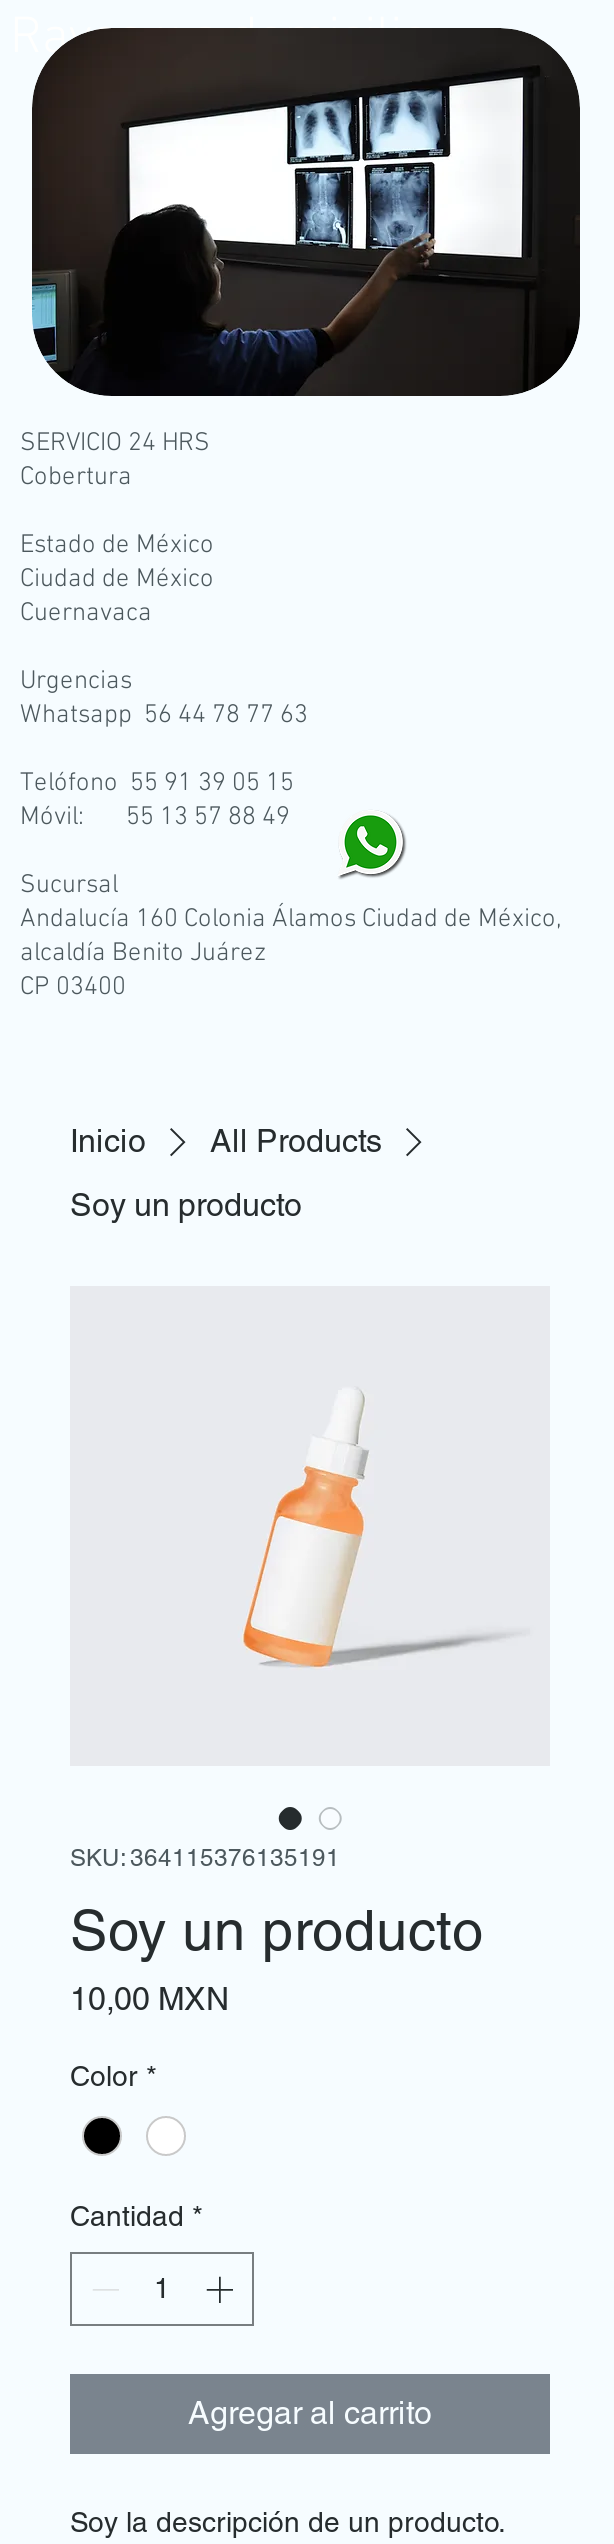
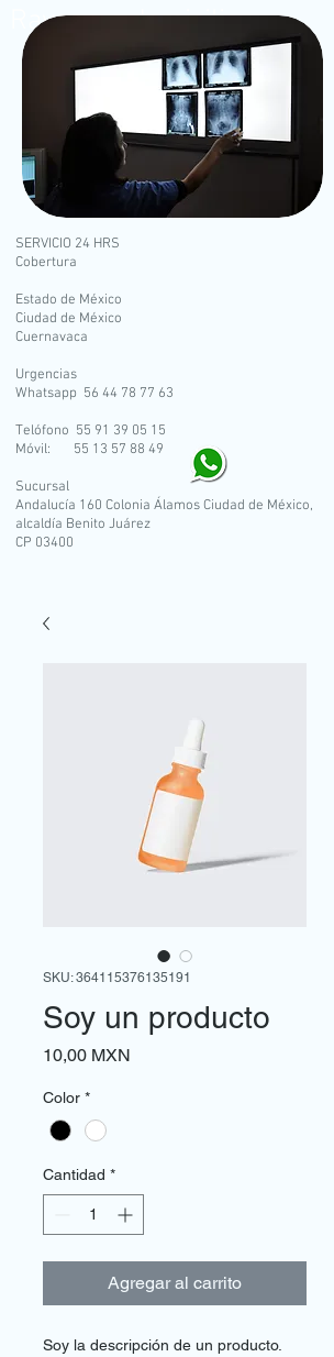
[70,1122,382,1224] Inicio | All Products | Soy un producto -> none

